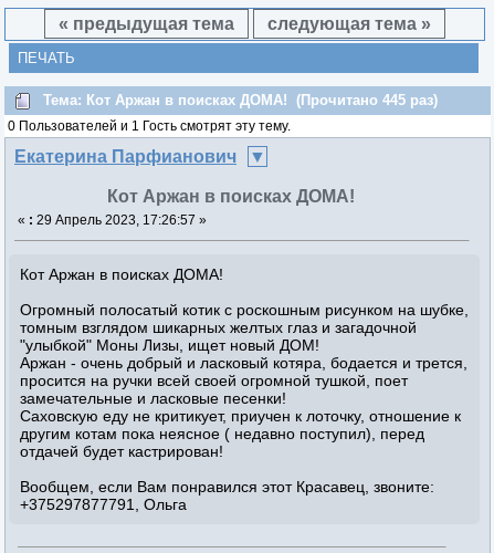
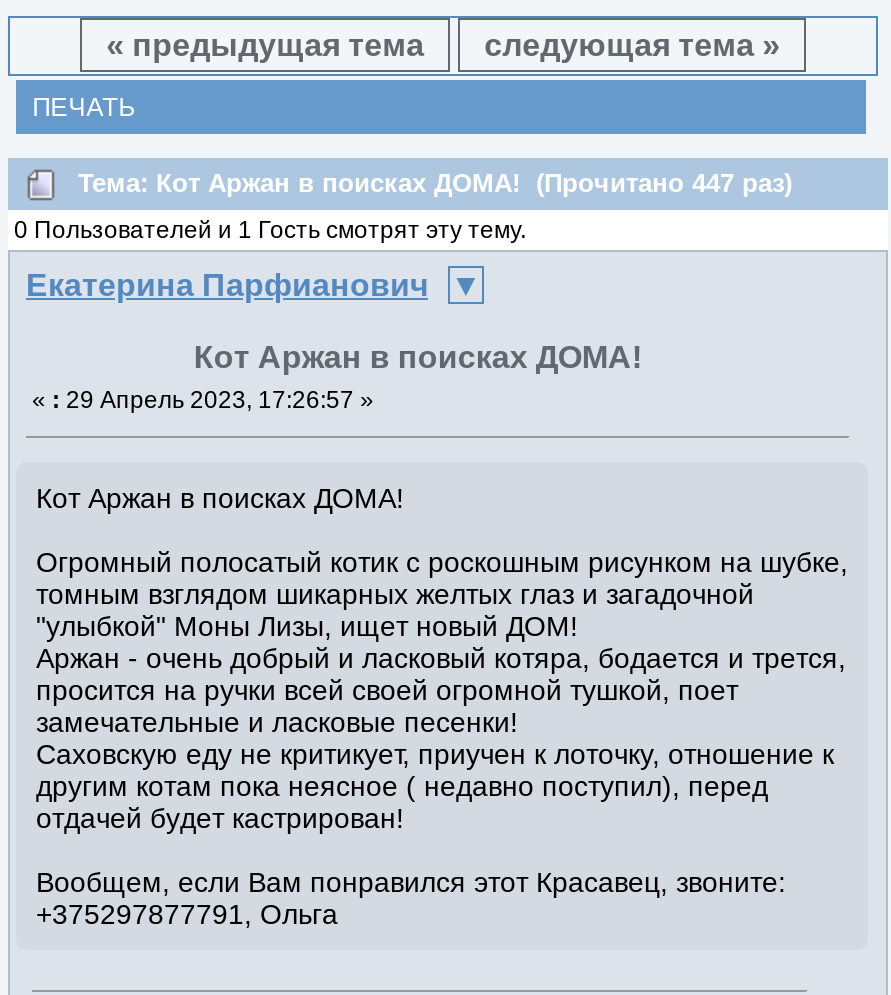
[43,91,438,108] Тема: Кот Аржан в поисках ДОМА! (Прочитано 445 раз) -> [78,167,792,197] Тема: Кот Аржан в поисках ДОМА! (Прочитано 447 раз)

